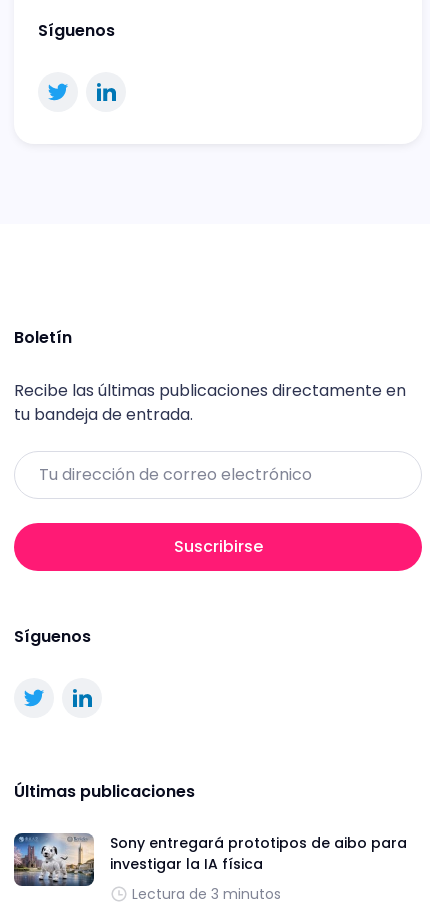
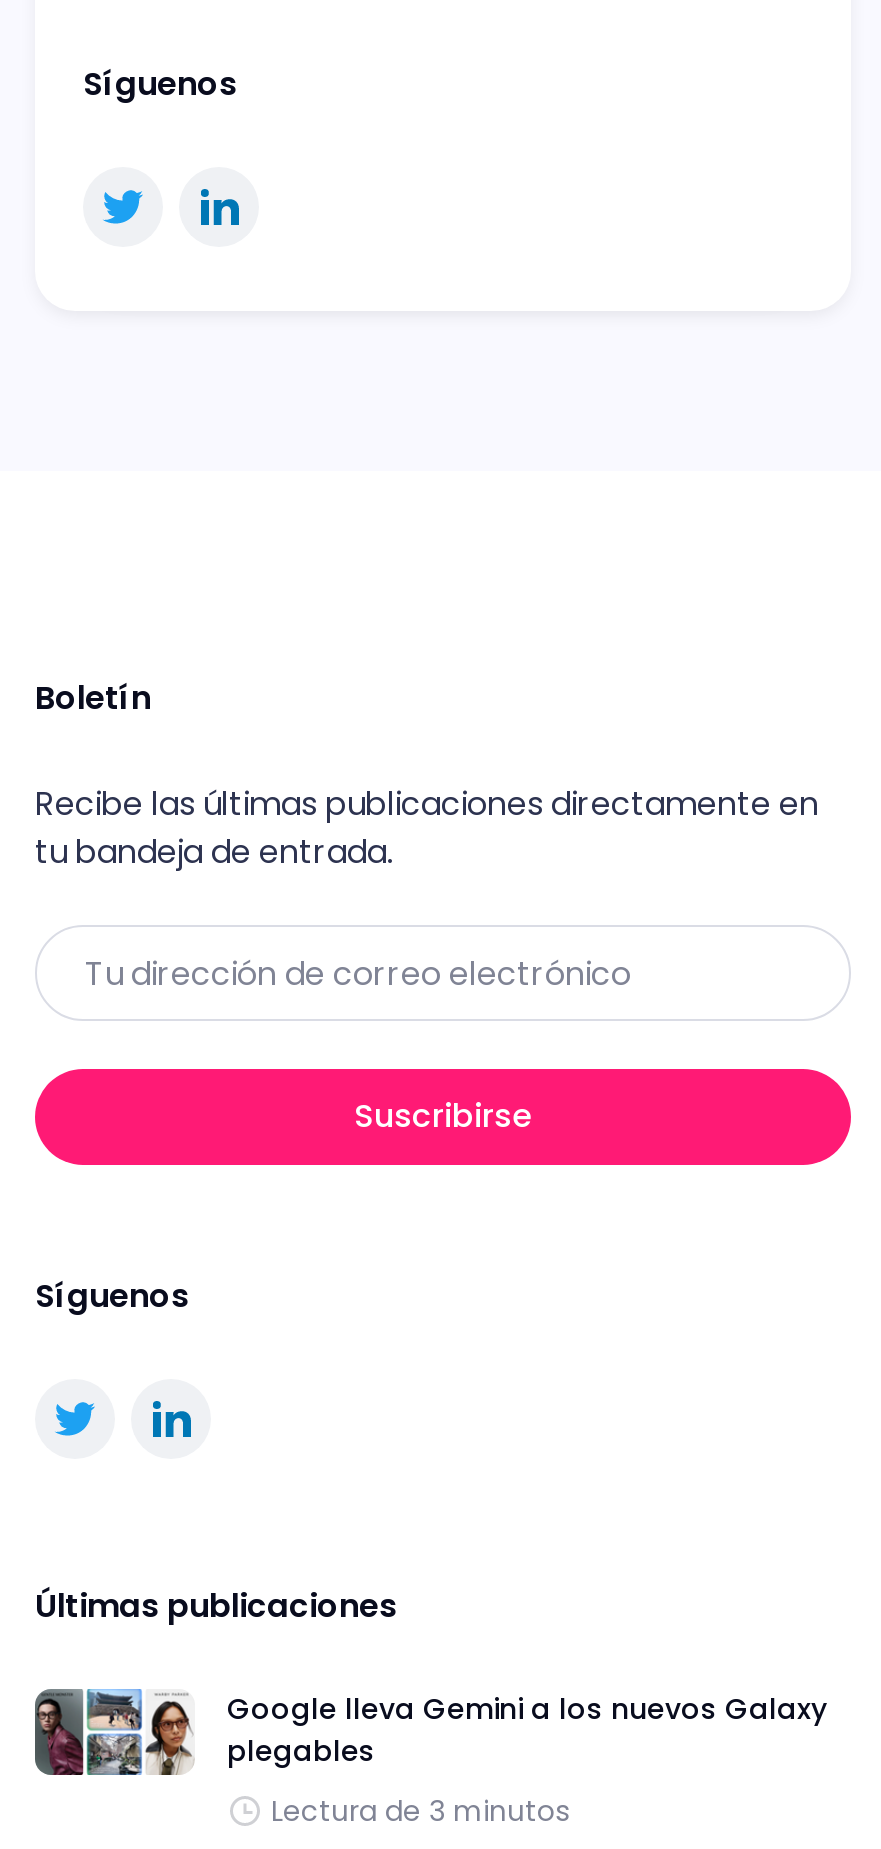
[13,833,407,887] [image] | Sony entregará prototipos de aibo para | investigar la IA física -> [35,1688,827,1796] [image] | Google lleva Gemini a los nuevos Galaxy | plegables

